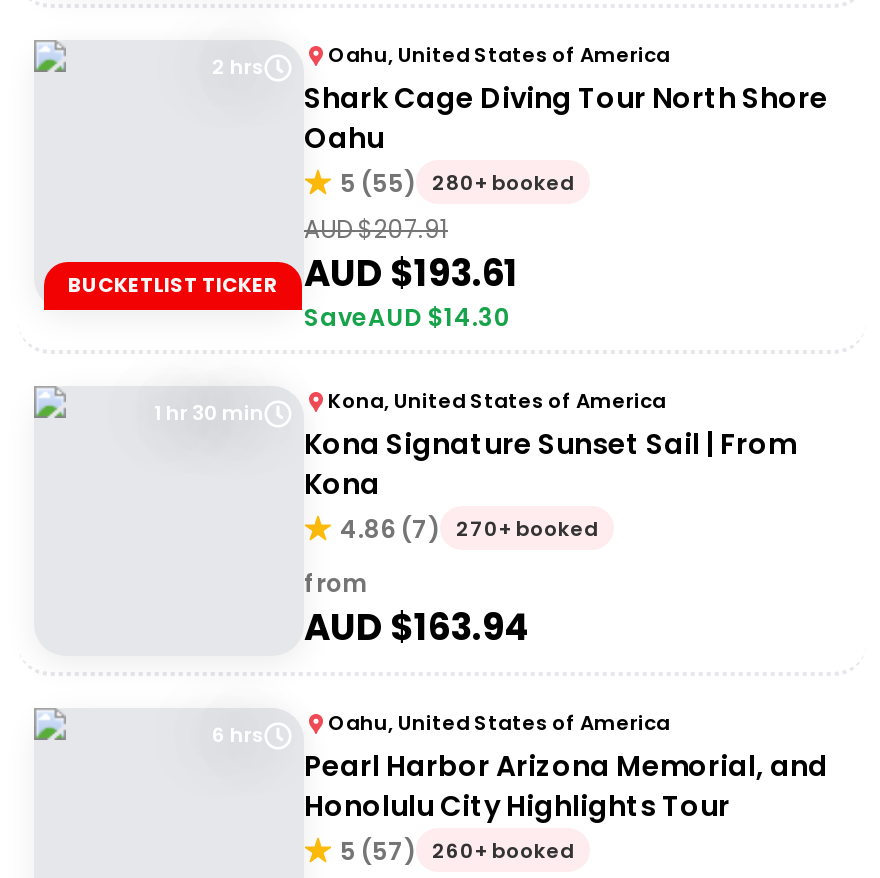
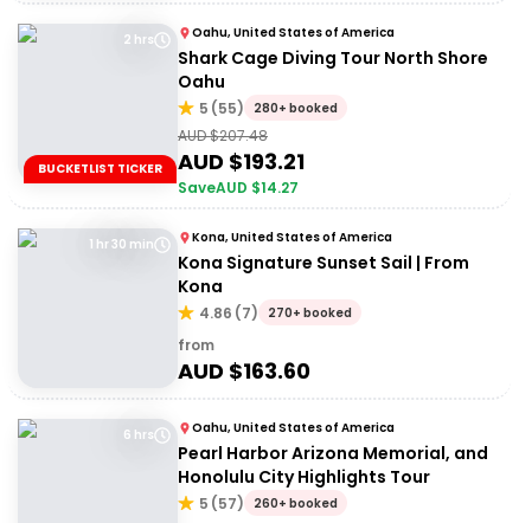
[304,212,448,246] AUD $207.91 -> [178,125,268,146] AUD $207.48
[68,248,518,300] BUCKETLIST TICKER AUD $193.61 -> [38,147,305,177] BUCKETLIST TICKER AUD $193.21
[304,300,510,334] SaveAUD $14.30 -> [178,177,299,198] SaveAUD $14.27
[304,602,530,652] AUD $163.94 -> [178,356,310,386] AUD $163.60

